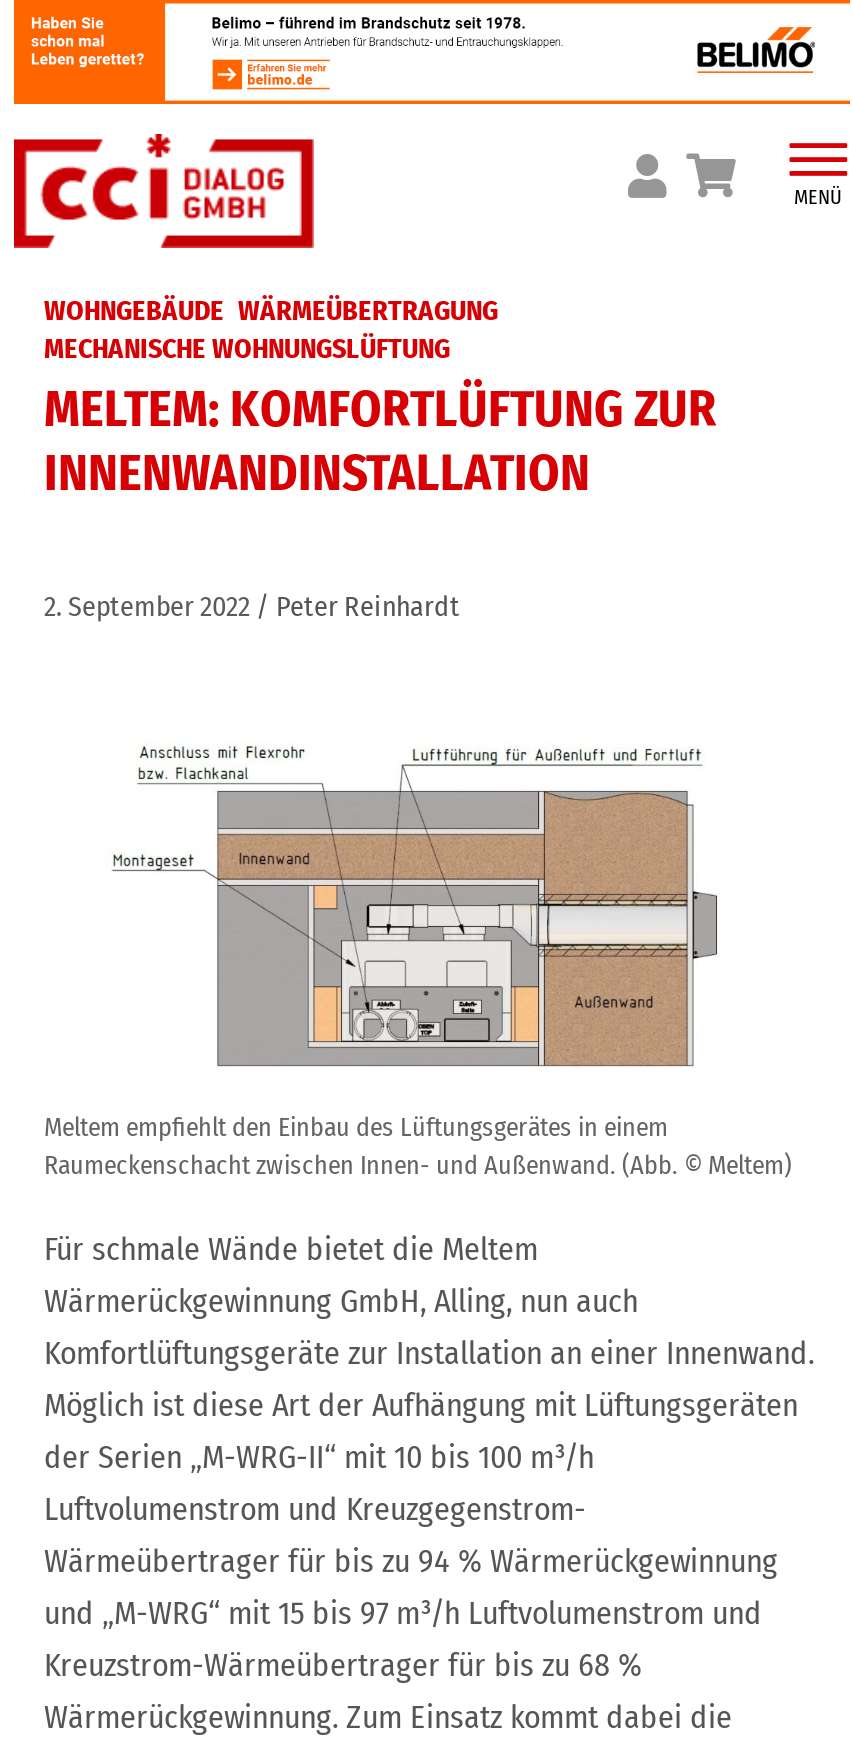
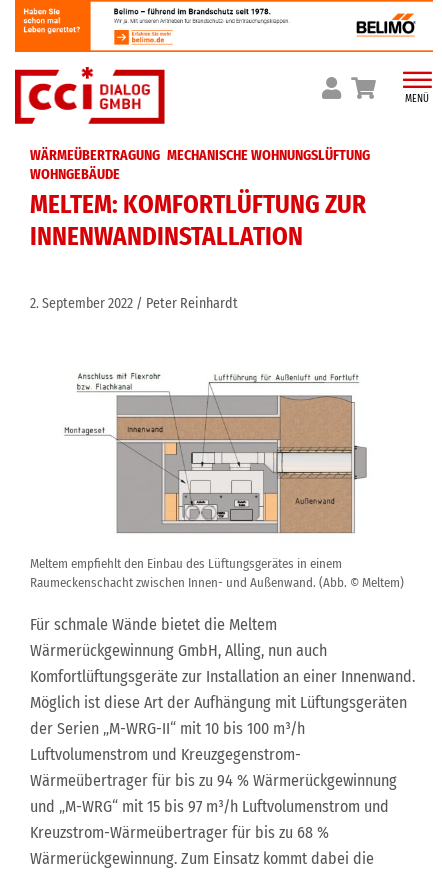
[44,294,498,366] WOHNGEBÄUDE WÄRMEÜBERTRAGUNG | MECHANISCHE WOHNUNGSLÜFTUNG -> [30,147,370,183] WÄRMEÜBERTRAGUNG MECHANISCHE WOHNUNGSLÜFTUNG | WOHNGEBÄUDE

